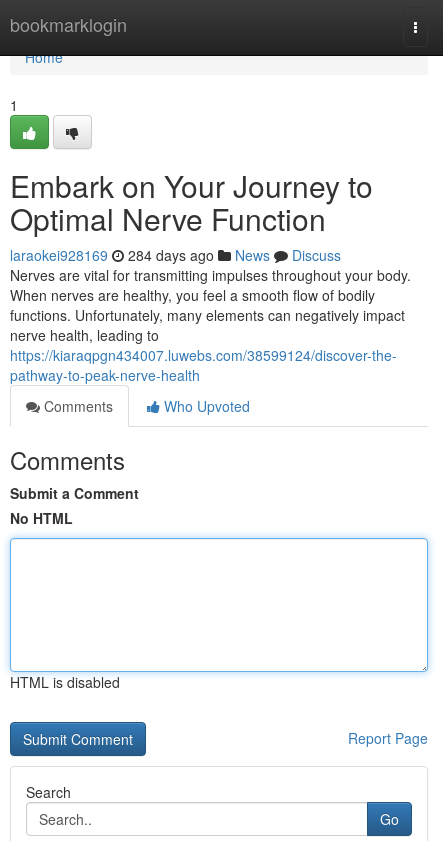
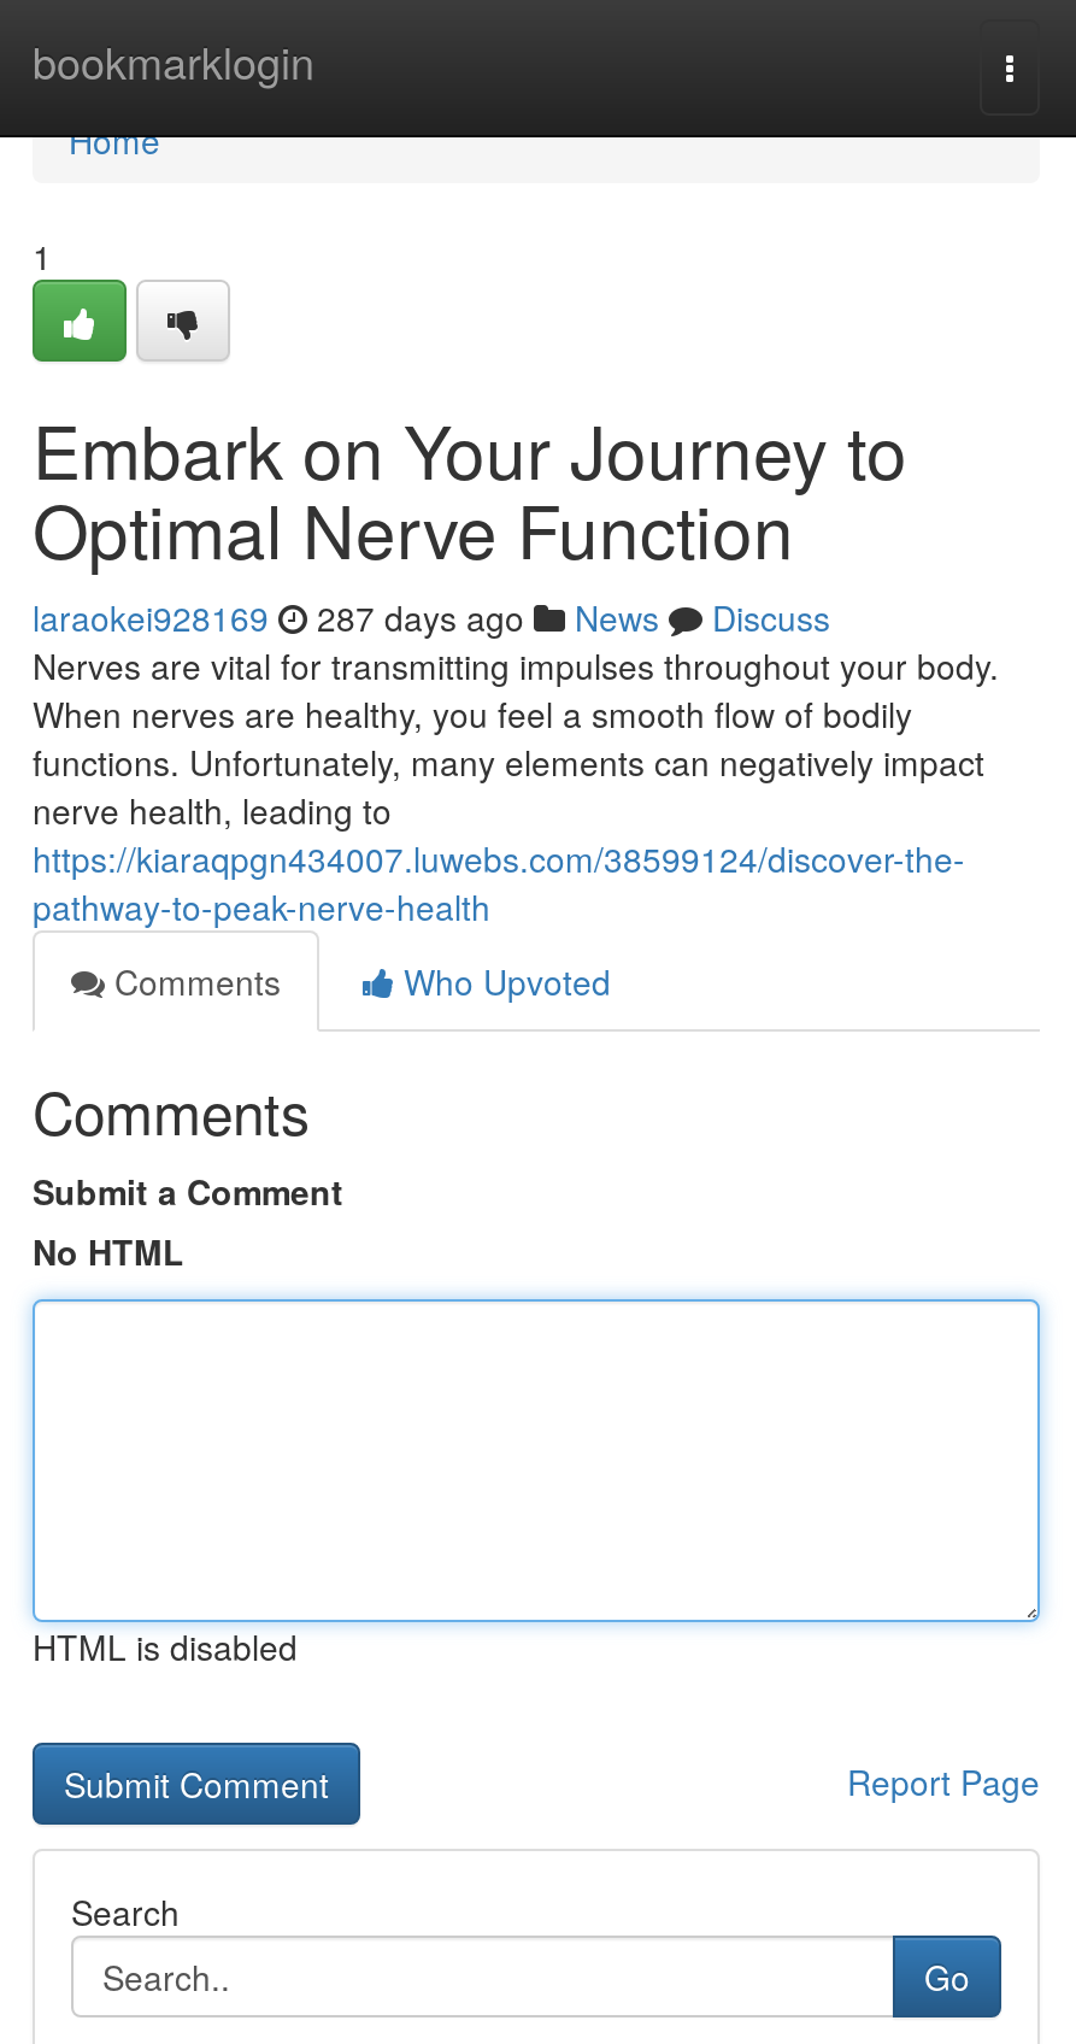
[10,245,341,265] laraokei928169 284 days ago News Discuss -> [33,593,830,641] laraokei928169 287 days ago News Discuss

